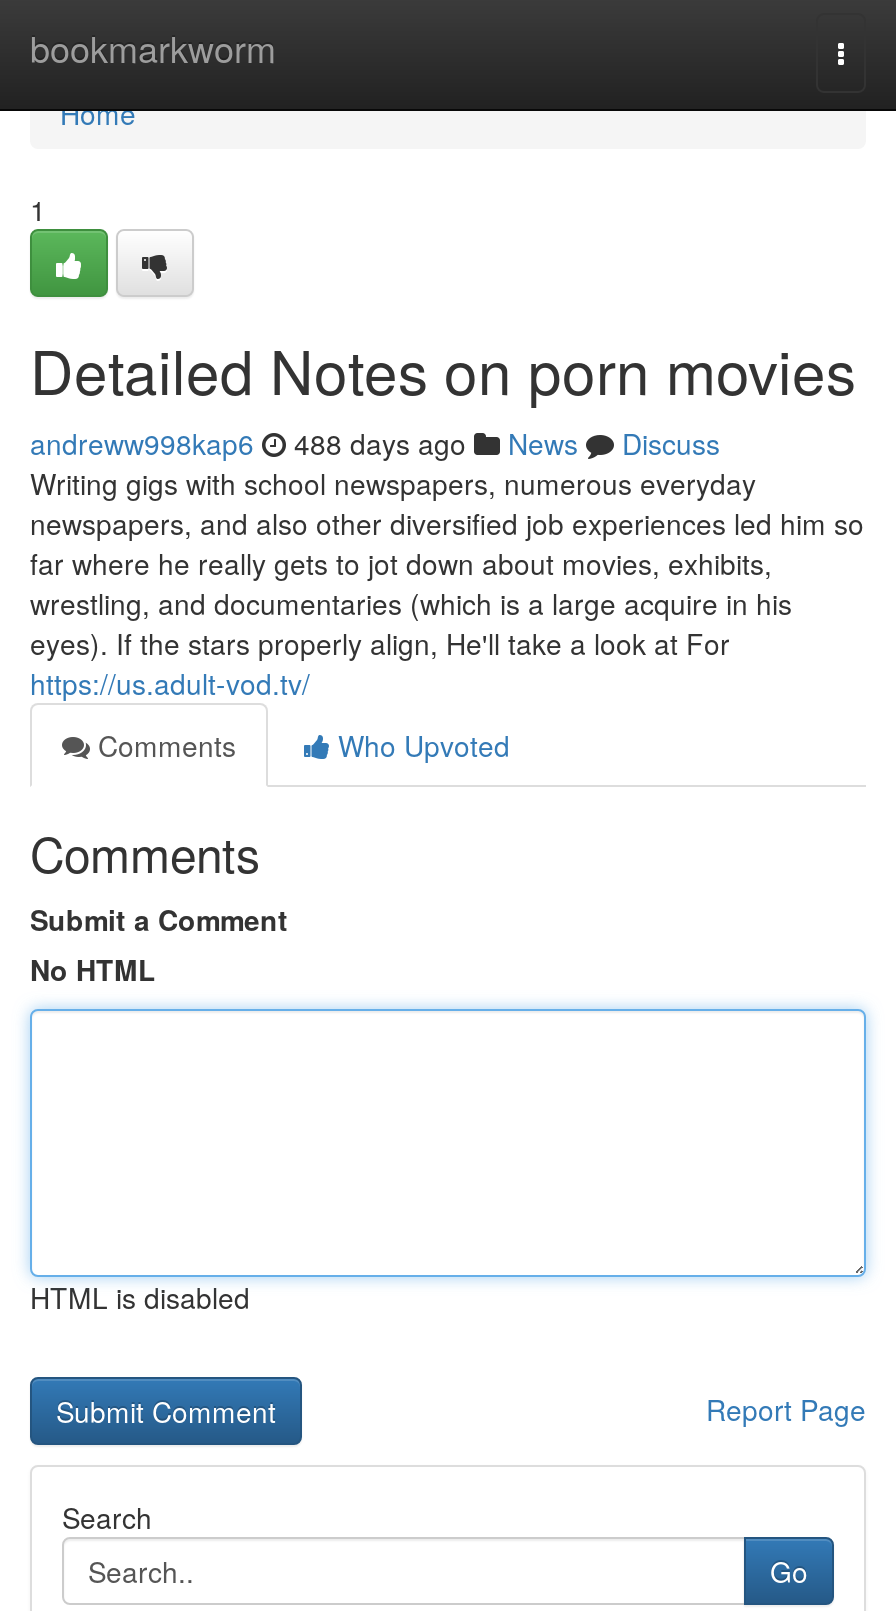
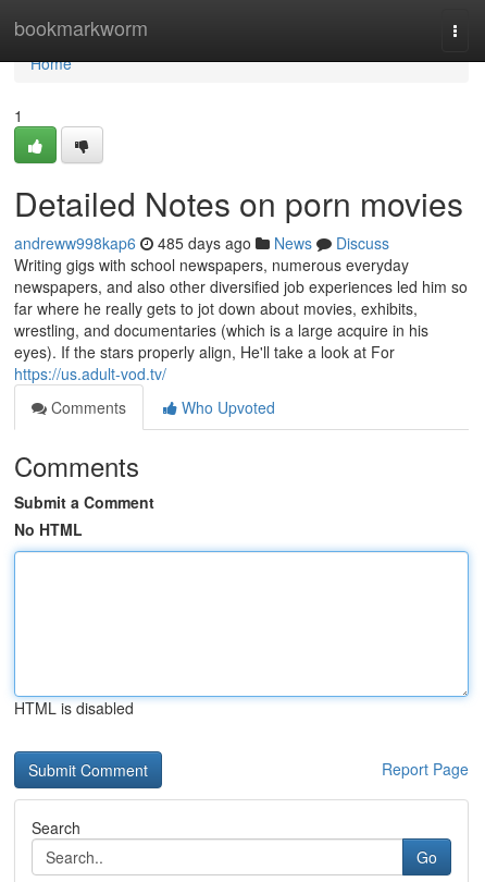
[30,423,720,463] andreww998kap6 488 days ago News Discuss -> [14,232,389,254] andreww998kap6 485 days ago News Discuss

